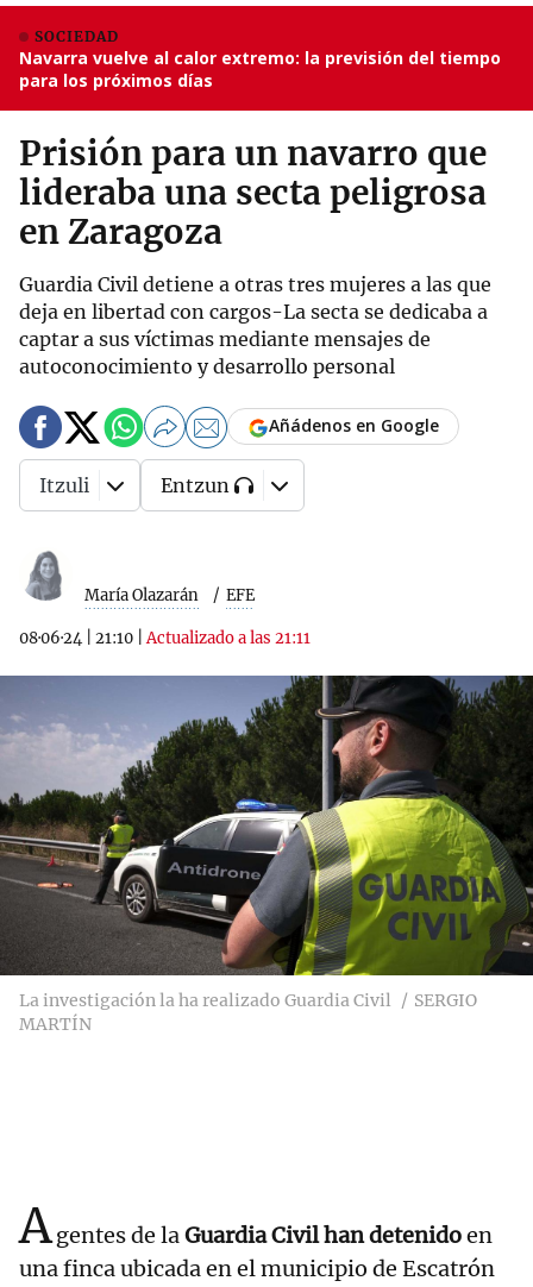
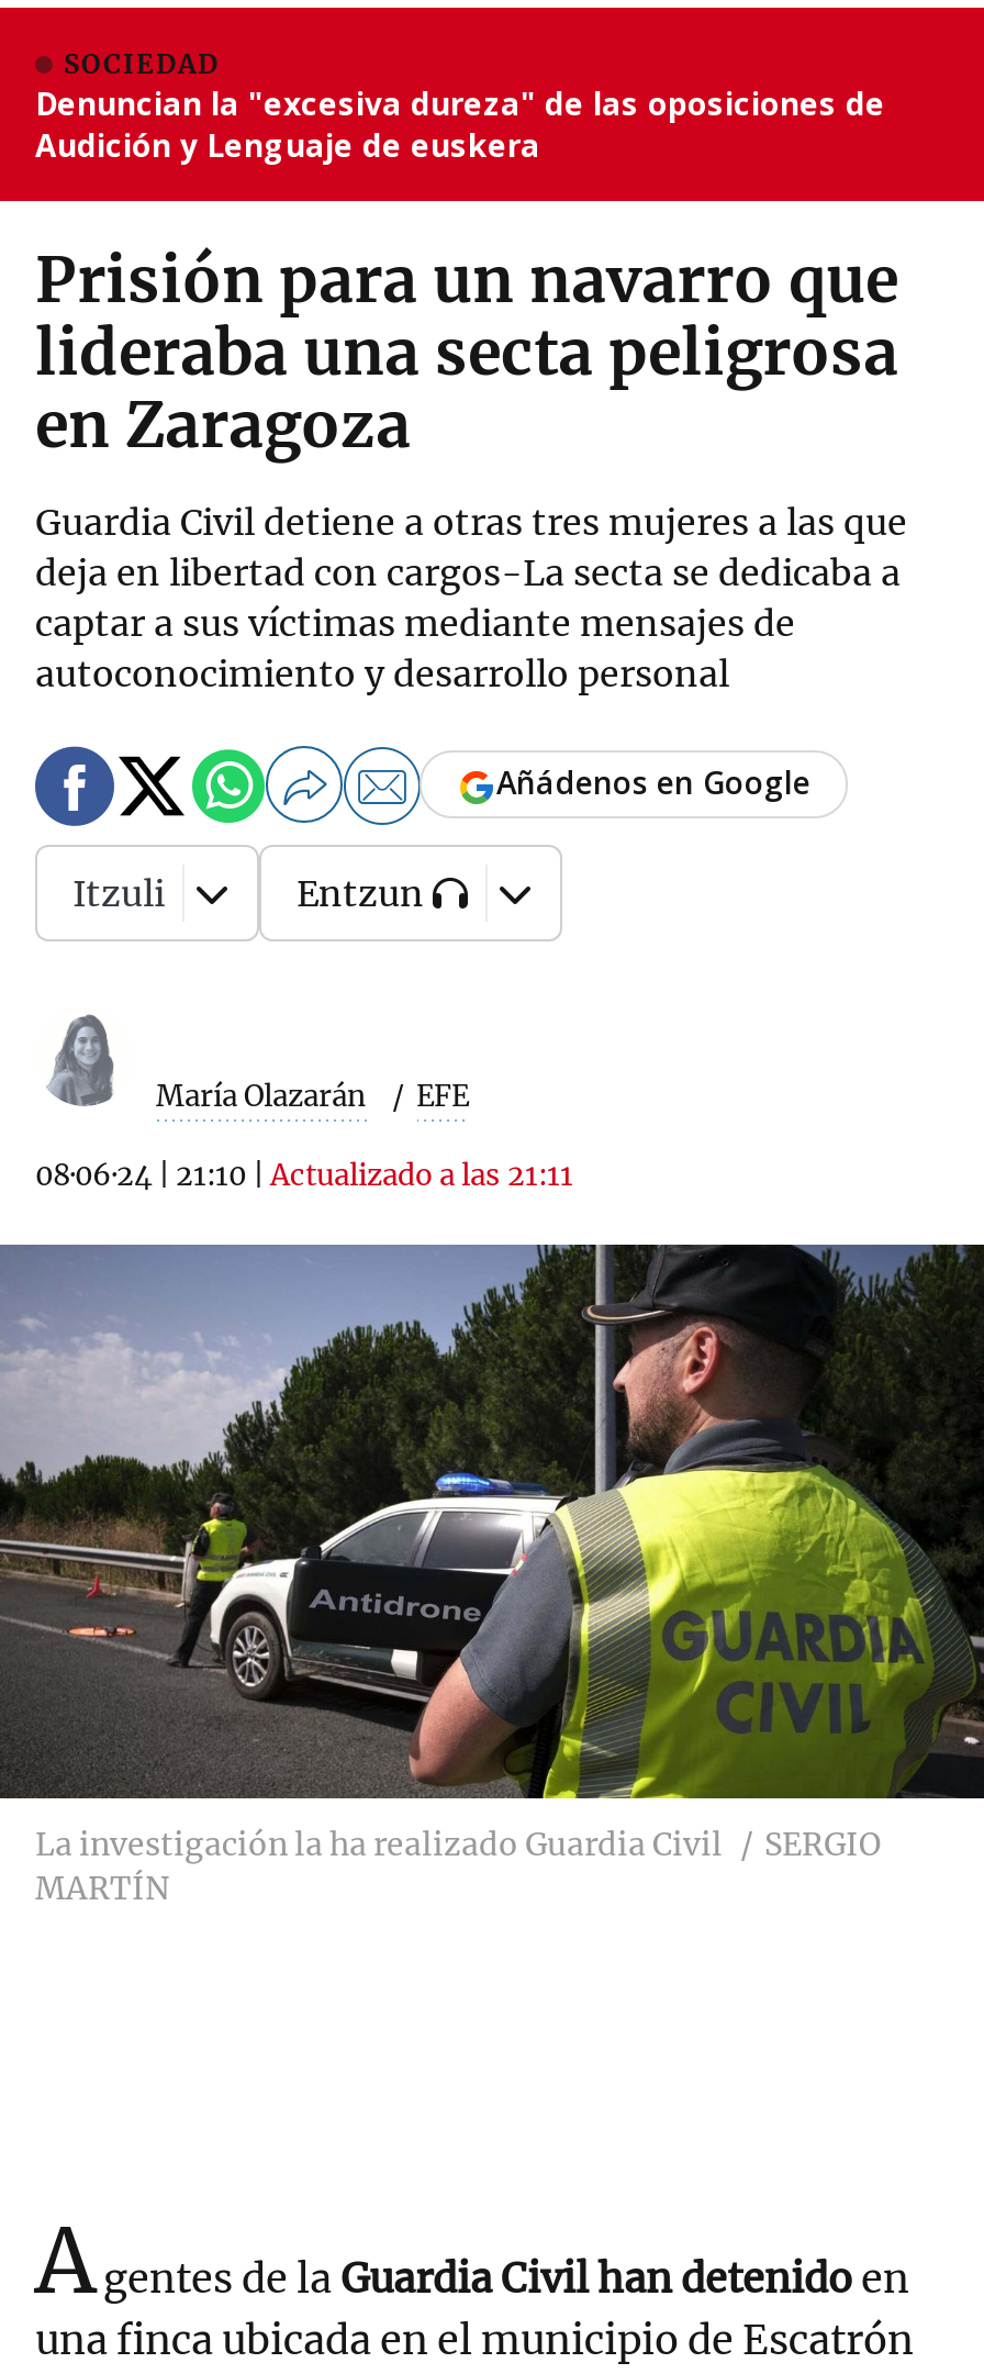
[19,46,501,92] Navarra vuelve al calor extremo: la previsión del tiempo | para los próximos días -> [35,82,885,166] Denuncian la "excesiva dureza" de las oposiciones de | Audición y Lenguaje de euskera

